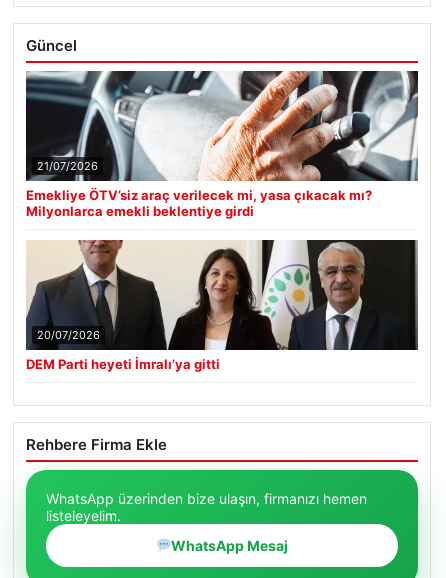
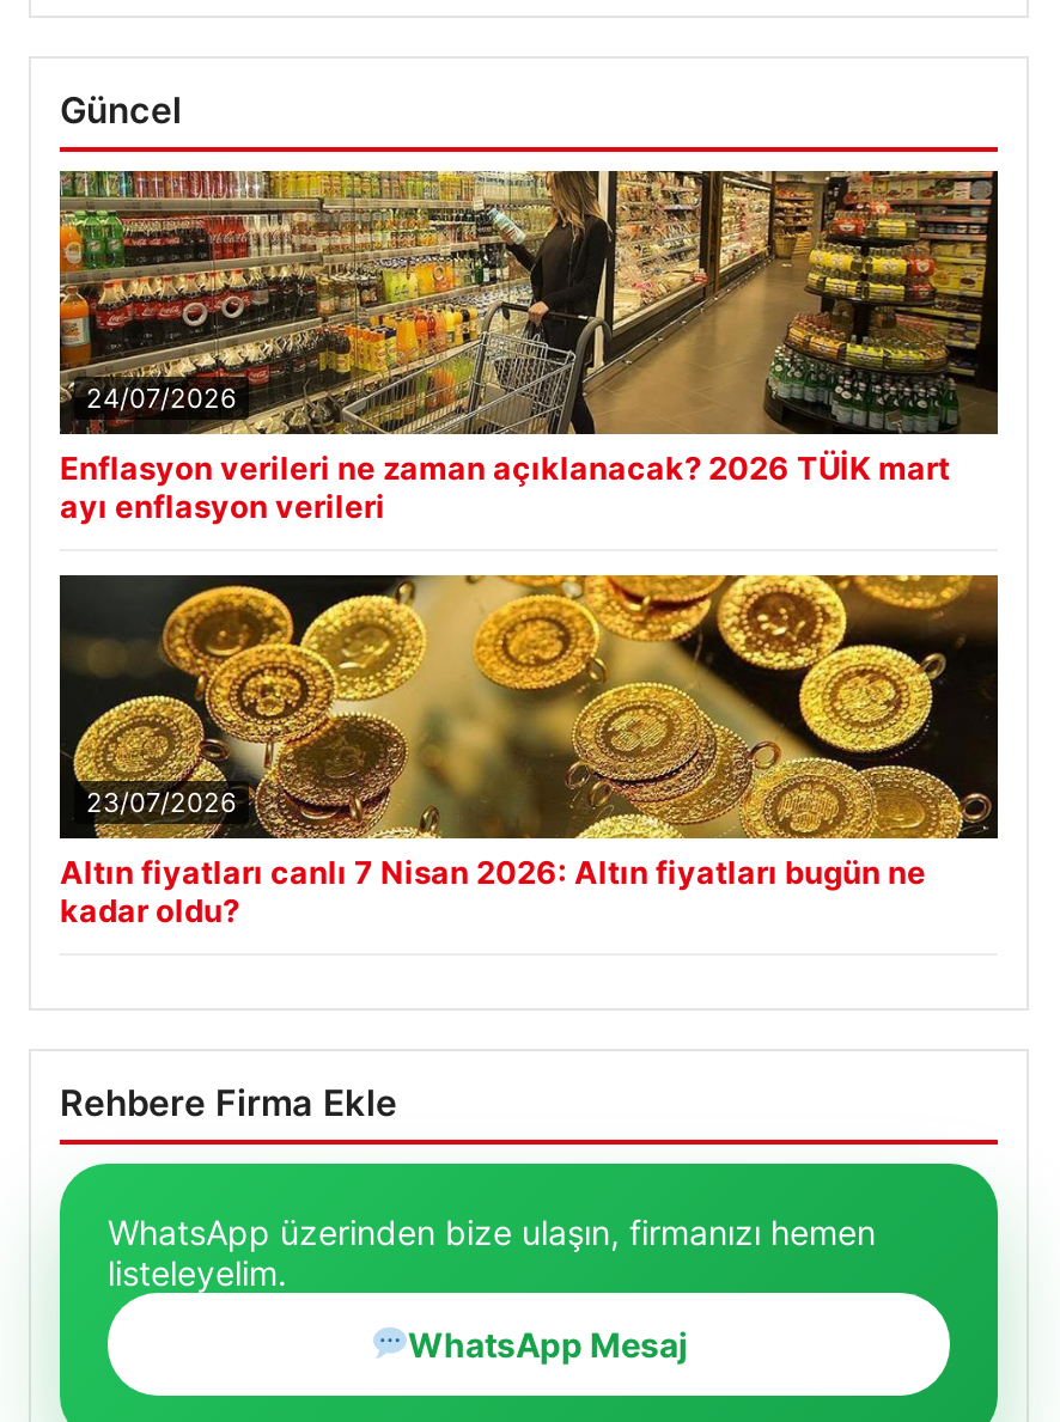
[25,70,419,182] [image] | 21/07/2026 -> [57,169,1000,437] [image] | 24/07/2026
[26,187,372,219] Emekliye ÖTV’siz araç verilecek mi, yasa çıkacak mı? | Milyonlarca emekli beklentiye girdi -> [60,448,950,524] Enflasyon verileri ne zaman açıklanacak? 2026 TÜİK mart | ayı enflasyon verileri
[26,239,419,348] [image] | 20/07/2026 -> [57,573,1000,834] [image] | 23/07/2026
[26,356,220,372] DEM Parti heyeti İmralı’ya gitti -> [60,852,926,928] Altın fiyatları canlı 7 Nisan 2026: Altın fiyatları bugün ne | kadar oldu?

